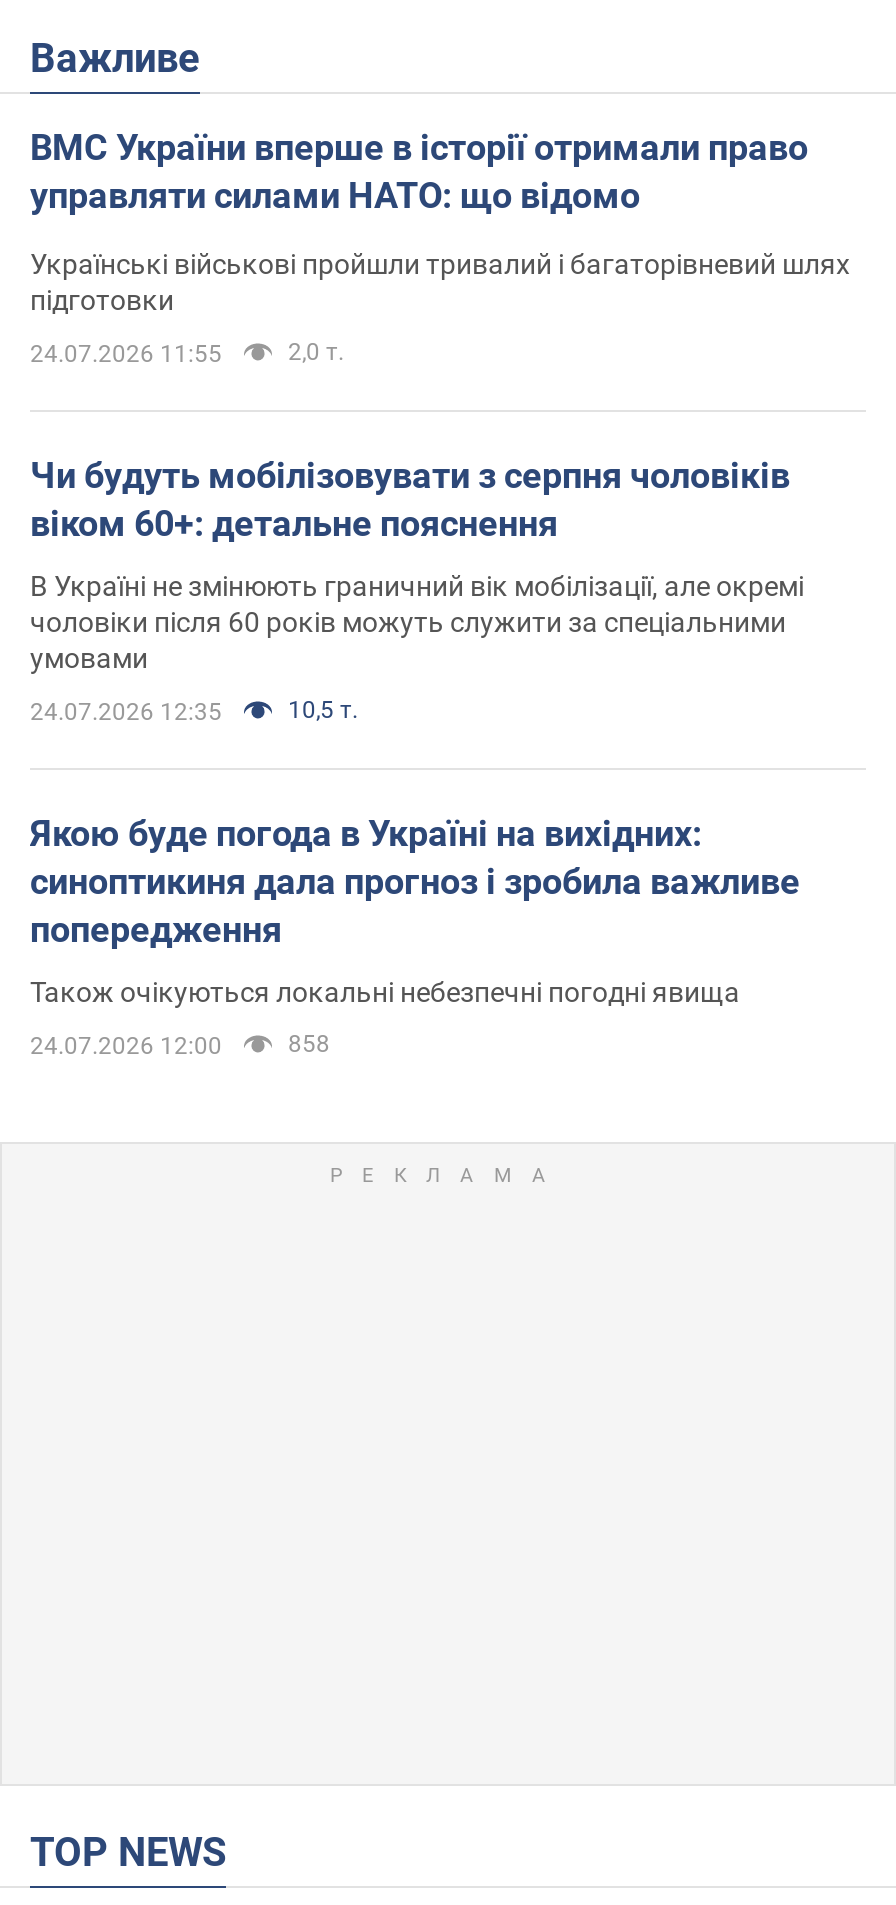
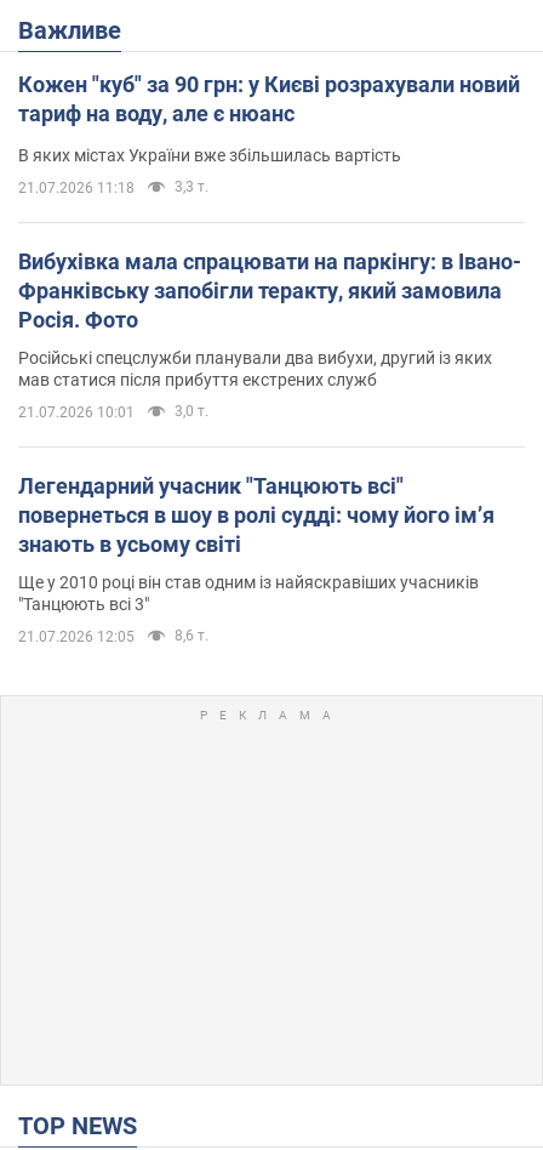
[30,125,808,215] ВМС України вперше в історії отримали право | управляти силами НАТО: що відомо -> [18,71,520,126] Кожен "куб" за 90 грн: у Києві розрахували новий | тариф на воду, але є нюанс
[30,247,850,315] Українські військові пройшли тривалий і багаторівневий шлях | підготовки -> [18,145,401,165] В яких містах України вже збільшилась вартість
[30,337,344,367] 24.07.2026 11:55 | 2,0 т. -> [18,178,208,196] 21.07.2026 11:18 | 3,3 т.
[30,453,790,543] Чи будуть мобілізовувати з серпня чоловіків | віком 60+: детальне пояснення -> [18,248,521,332] Вибухівка мала спрацювати на паркінгу: в Івано- | Франківську запобігли теракту, який замовила | Росія. Фото
[30,569,804,673] В Україні не змінюють граничний вік мобілізації, але окремі | чоловіки після 60 років можуть служити за спеціальними | умовами -> [18,348,492,389] Російські спецслужби планували два вибухи, другий із яких | мав статися після прибуття екстрених служб
[30,695,358,725] 24.07.2026 12:35 | 10,5 т. -> [18,402,208,421] 21.07.2026 10:01 | 3,0 т.
[30,811,800,949] Якою буде погода в Україні на вихідних: | синоптикиня дала прогноз і зробила важливе | попередження -> [18,473,495,556] Легендарний учасник "Танцюють всі" | повернеться в шоу в ролі судді: чому його імʼя | знають в усьому світі
[30,975,740,1007] Також очікуються локальні небезпечні погодні явища -> [18,572,479,613] Ще у 2010 році він став одним із найяскравіших учасників | "Танцюють всі 3"
[30,1029,330,1059] 24.07.2026 12:00 | 858 -> [18,627,208,645] 21.07.2026 12:05 | 8,6 т.

